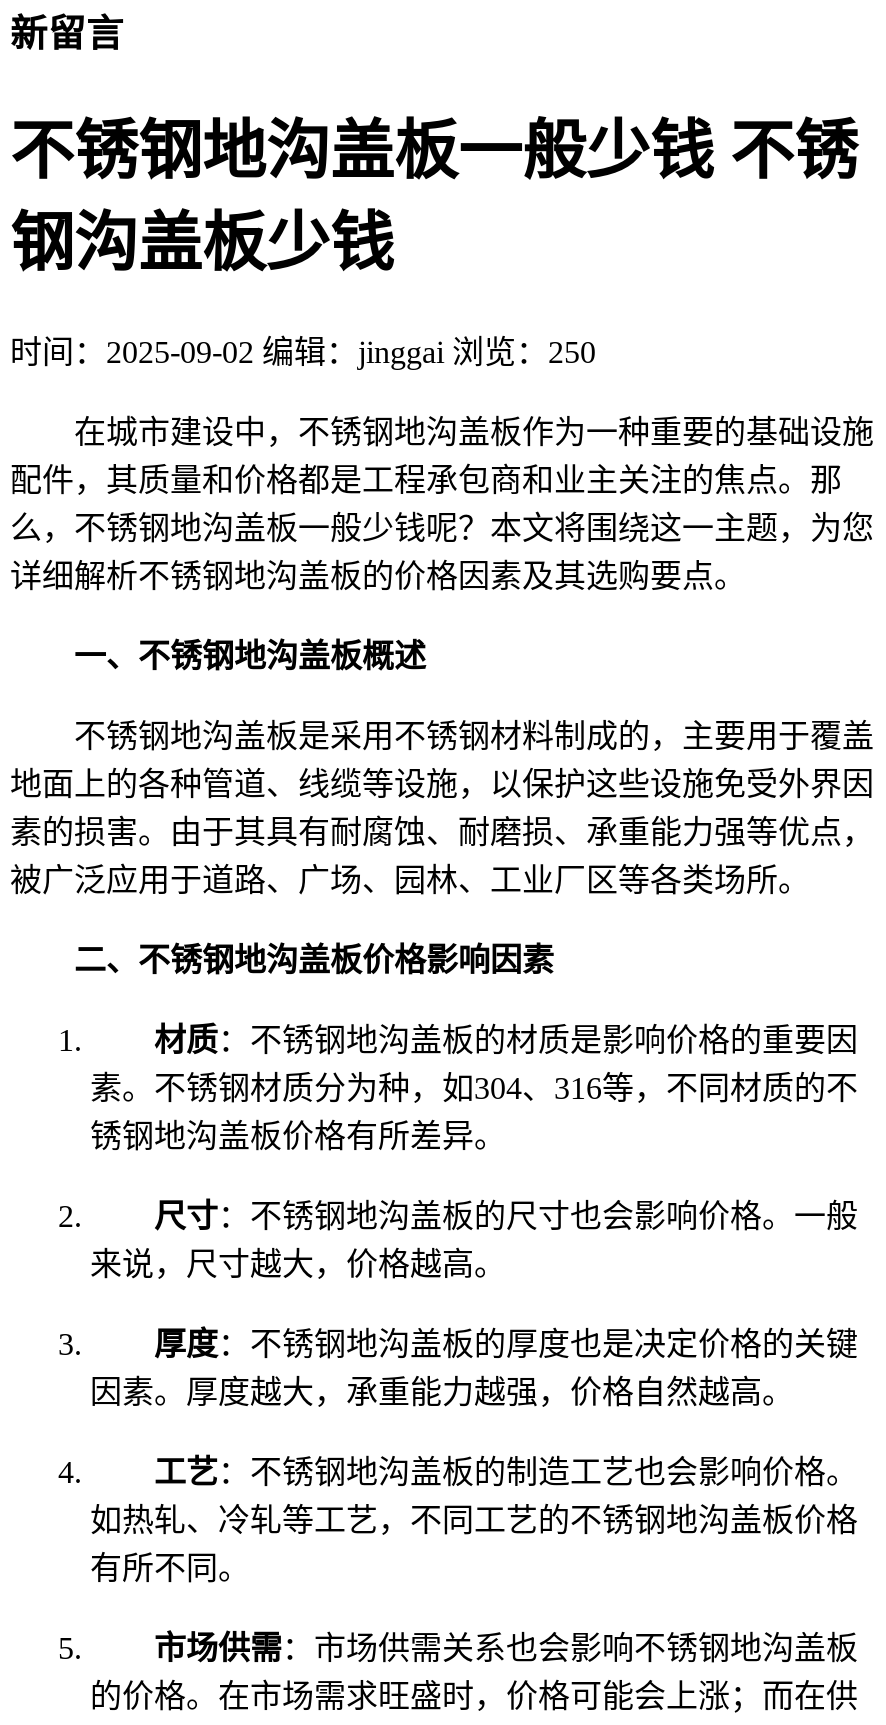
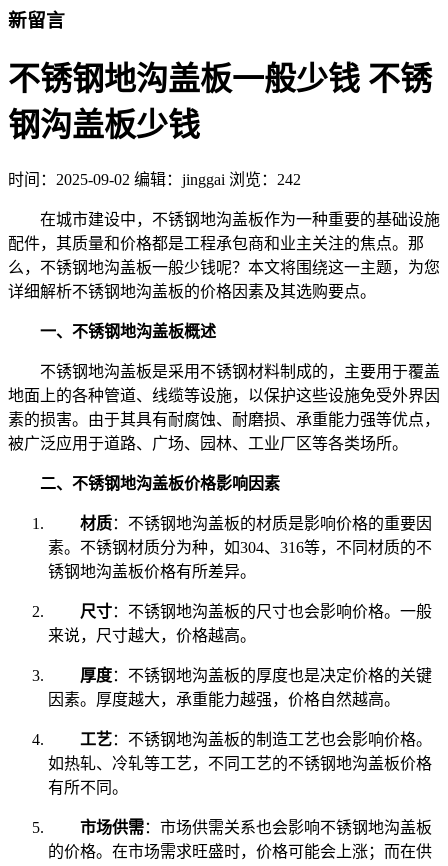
[10,336,596,370] 时间：2025-09-02 编辑：jinggai 浏览：250 -> [8,171,301,188] 时间：2025-09-02 编辑：jinggai 浏览：242

